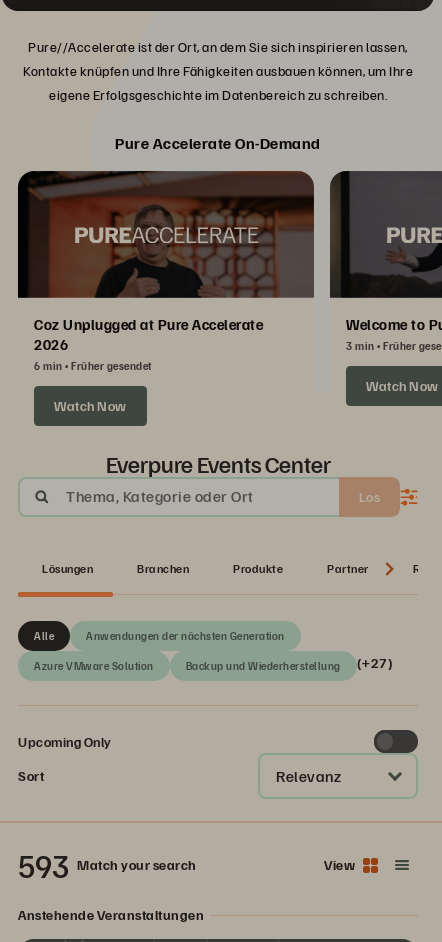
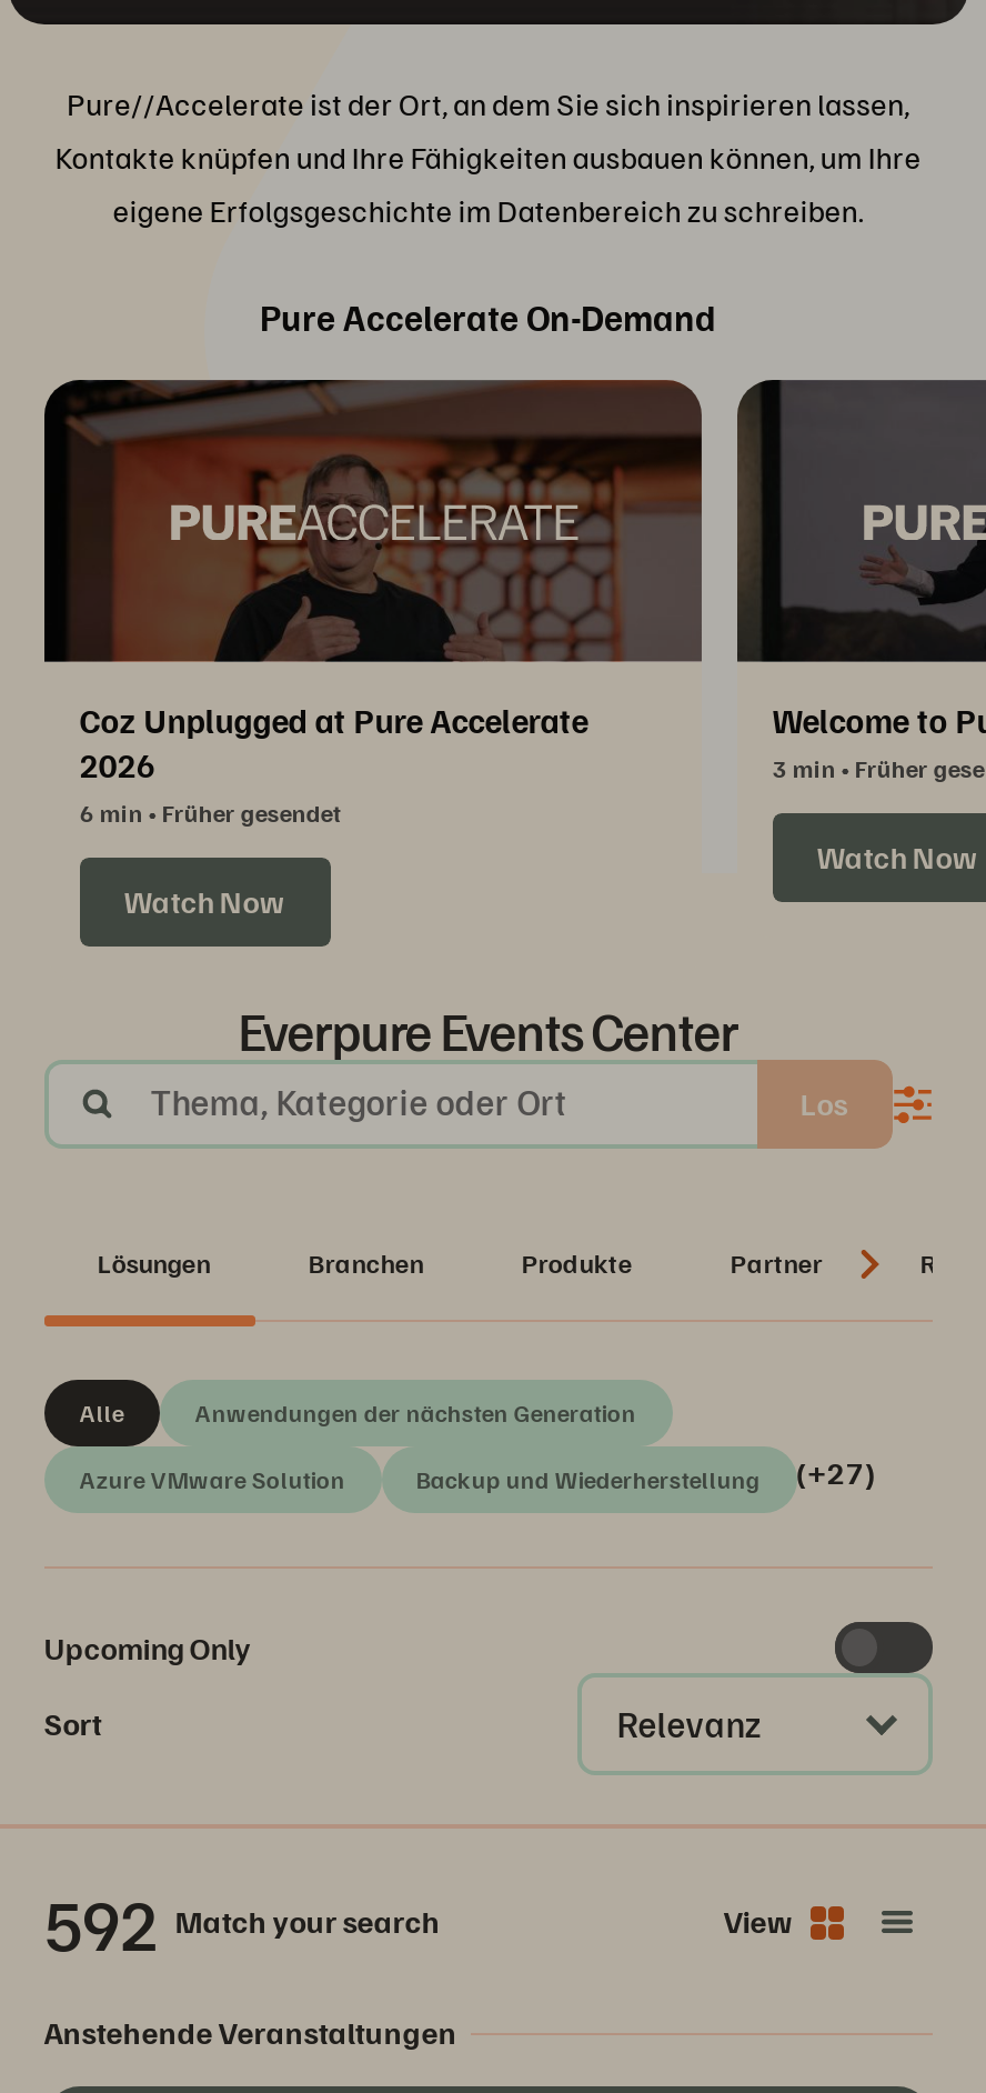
[18,845,196,885] 593 Match your search -> [44,1877,441,1966] 592 Match your search

